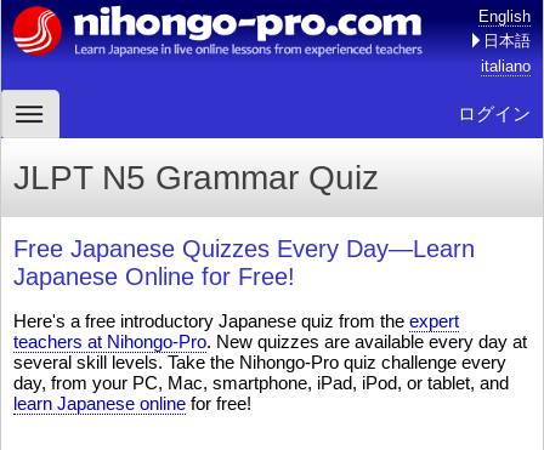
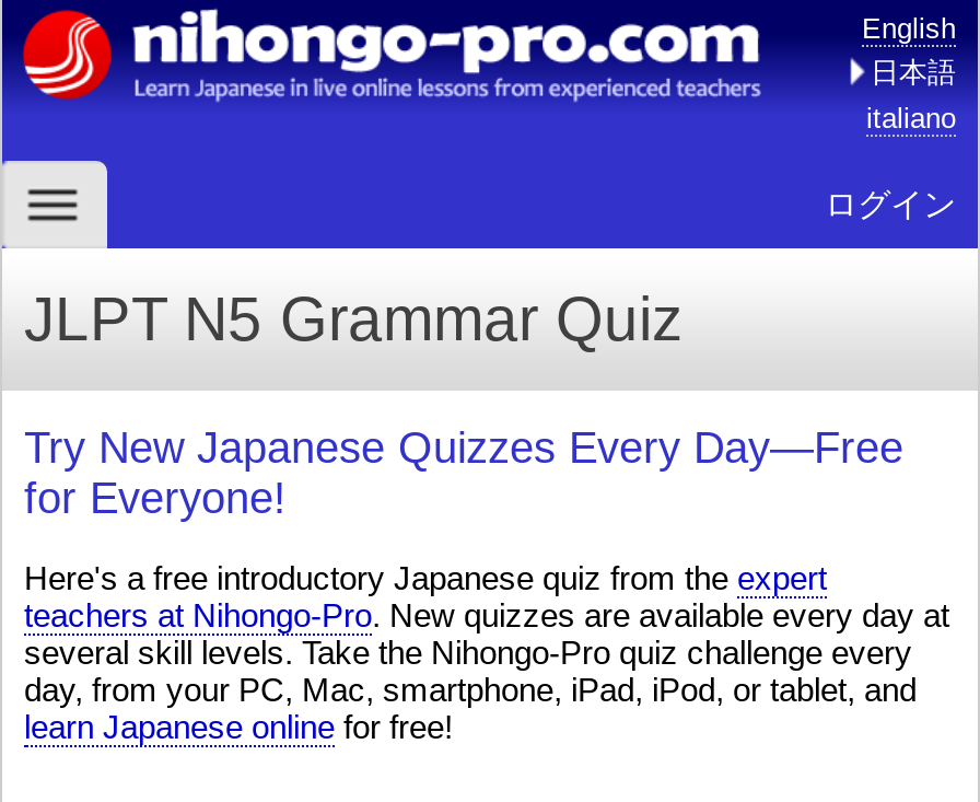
[13,235,475,290] Free Japanese Quizzes Every Day—Learn | Japanese Online for Free! -> [24,423,903,522] Try New Japanese Quizzes Every Day—Free | for Everyone!

